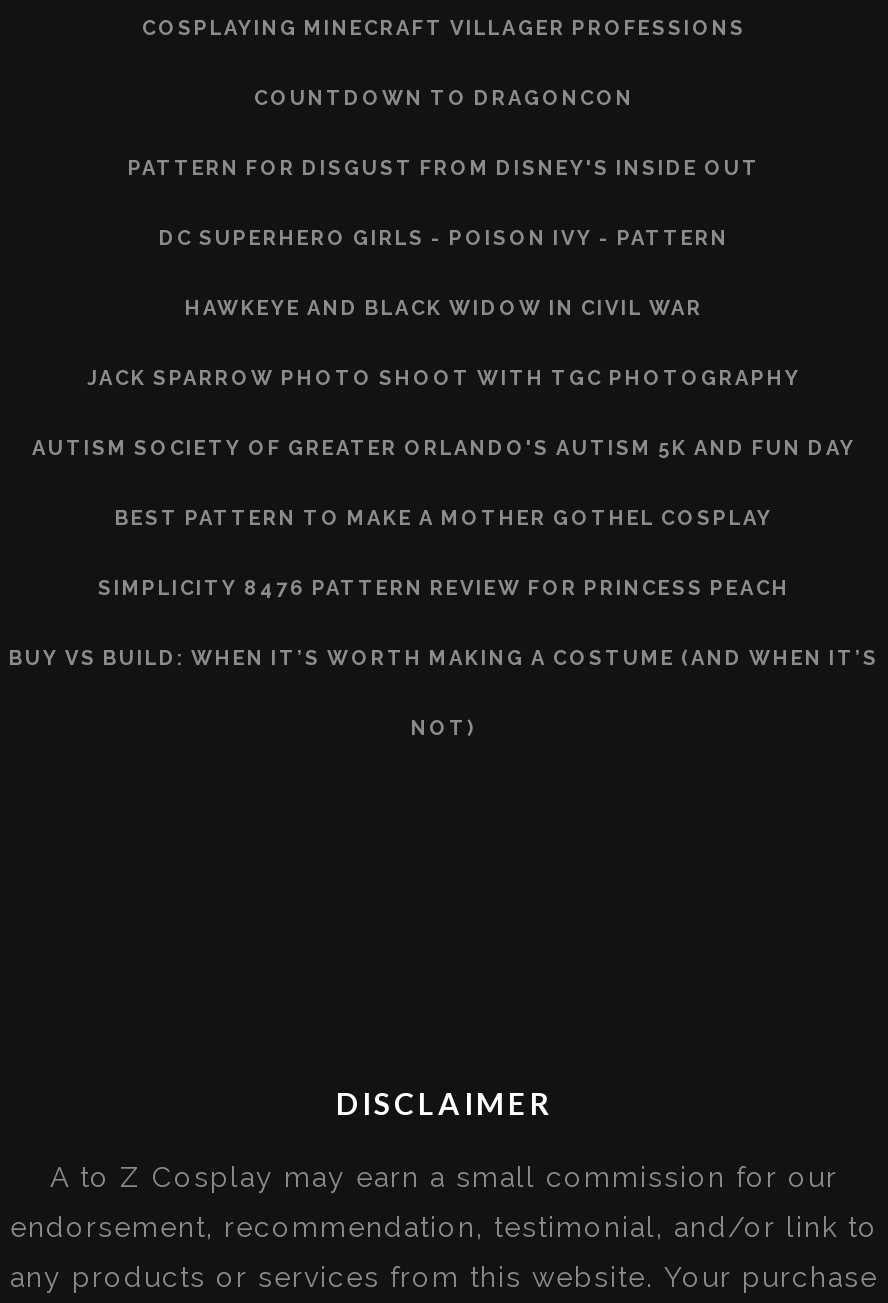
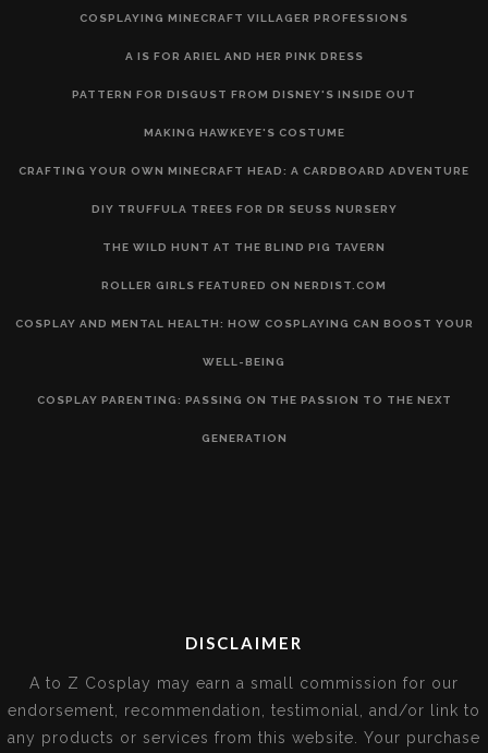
[254,88,634,110] COUNTDOWN TO DRAGONCON -> [125,51,363,63] A IS FOR ARIEL AND HER PINK DRESS
[9,228,879,740] DC SUPERHERO GIRLS - POISON IVY - PATTERN | HAWKEYE AND BLACK WIDOW IN CIVIL WAR | JACK SPARROW PHOTO SHOOT WITH TGC PHOTOGRAPHY | AUTISM SOCIETY OF GREATER ORLANDO'S AUTISM 5K AND FUN DAY | BEST PATTERN TO MAKE A MOTHER GOTHEL COSPLAY | SIMPLICITY 8476 PATTERN REVIEW FOR PRINCESS PEACH | BUY VS BUILD: WHEN IT’S WORTH MAKING A COSTUME (AND WHEN IT’S | NOT) -> [15,127,473,445] MAKING HAWKEYE'S COSTUME | CRAFTING YOUR OWN MINECRAFT HEAD: A CARDBOARD ADVENTURE | DIY TRUFFULA TREES FOR DR SEUSS NURSERY | THE WILD HUNT AT THE BLIND PIG TAVERN | ROLLER GIRLS FEATURED ON NERDIST.COM | COSPLAY AND MENTAL HEALTH: HOW COSPLAYING CAN BOOST YOUR | WELL-BEING | COSPLAY PARENTING: PASSING ON THE PASSION TO THE NEXT | GENERATION

